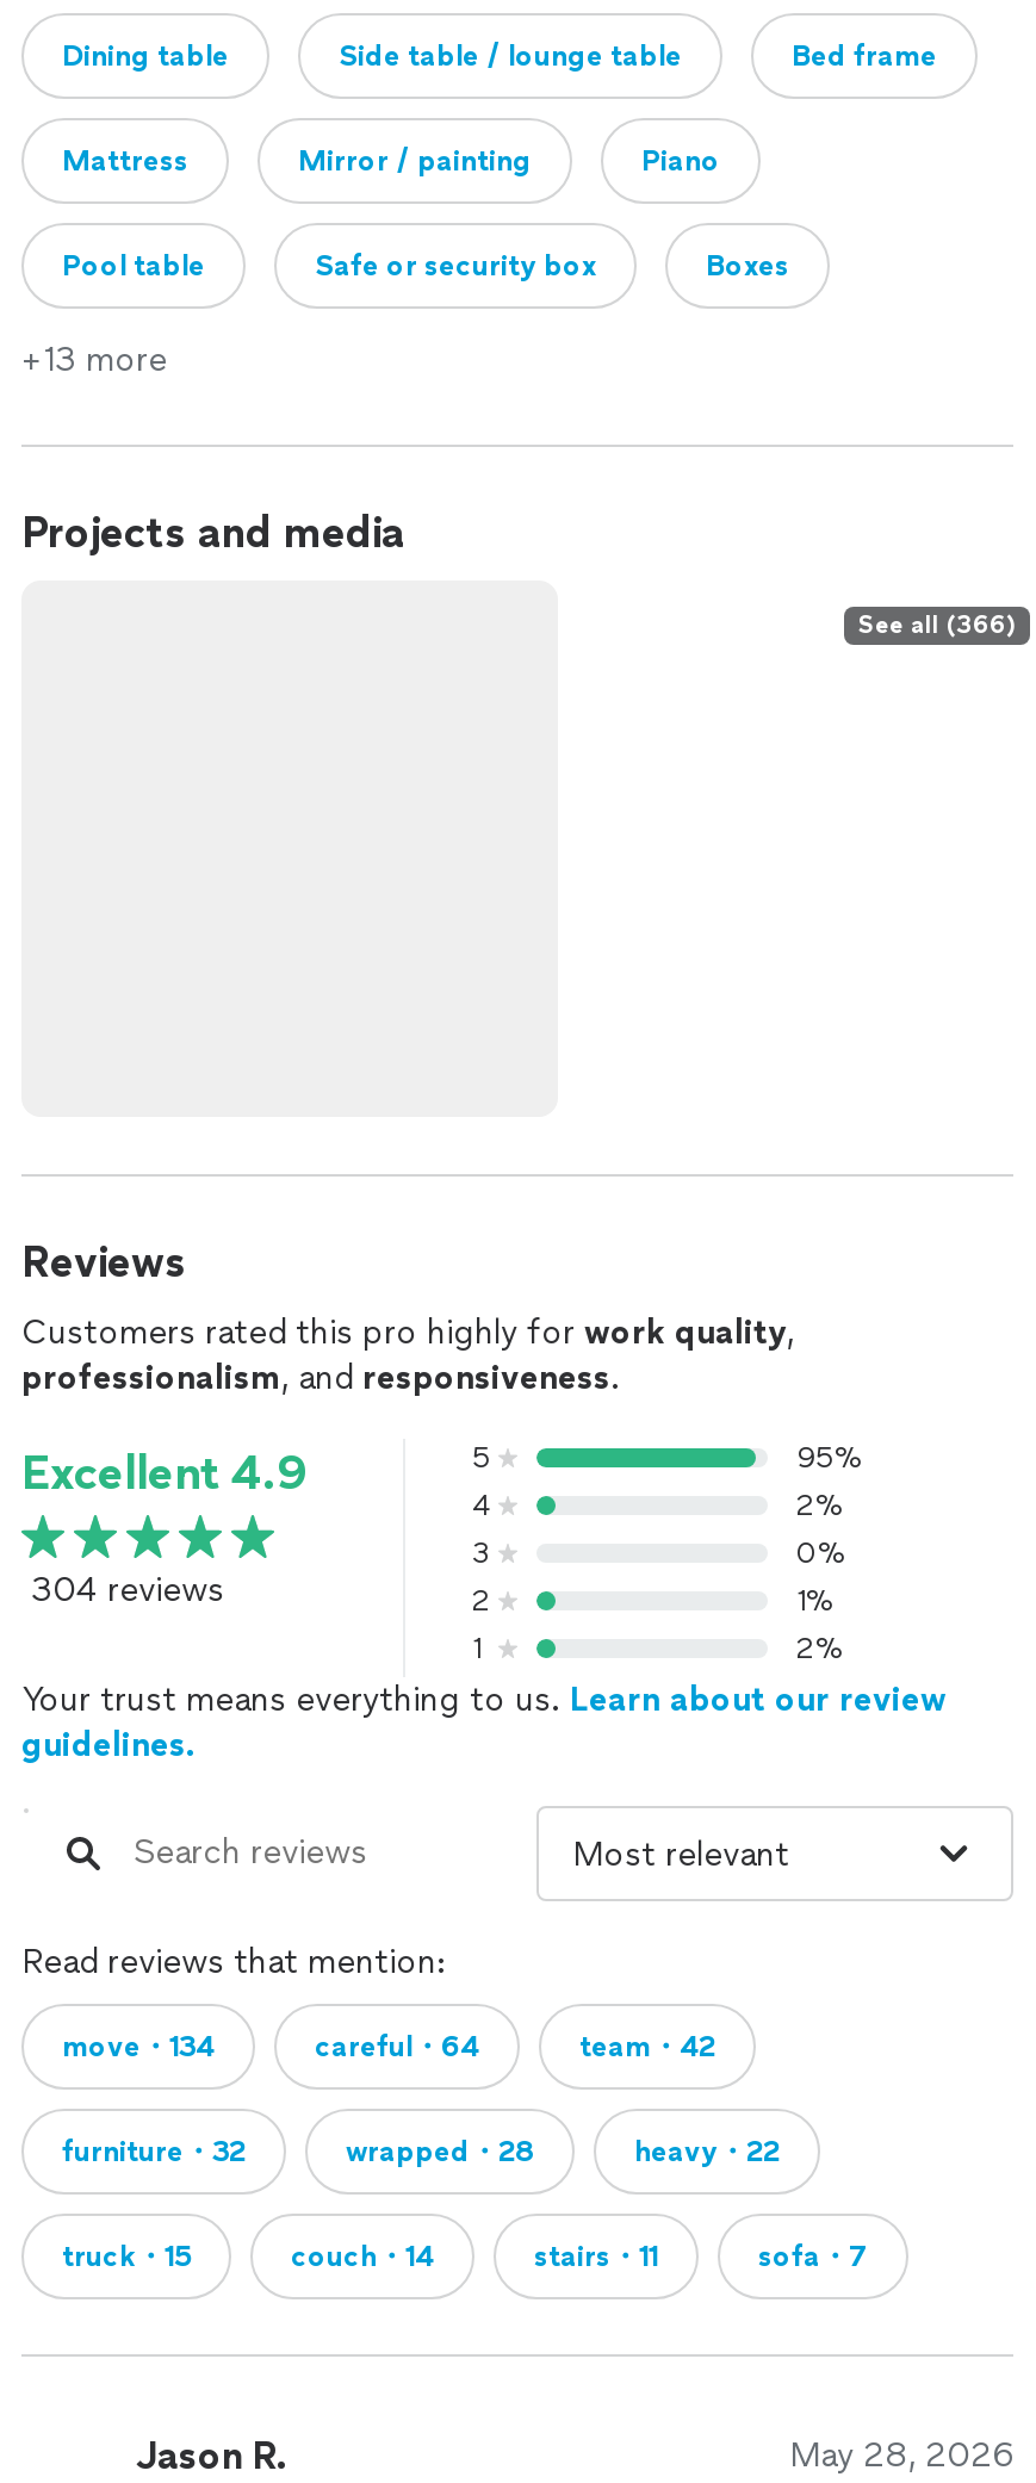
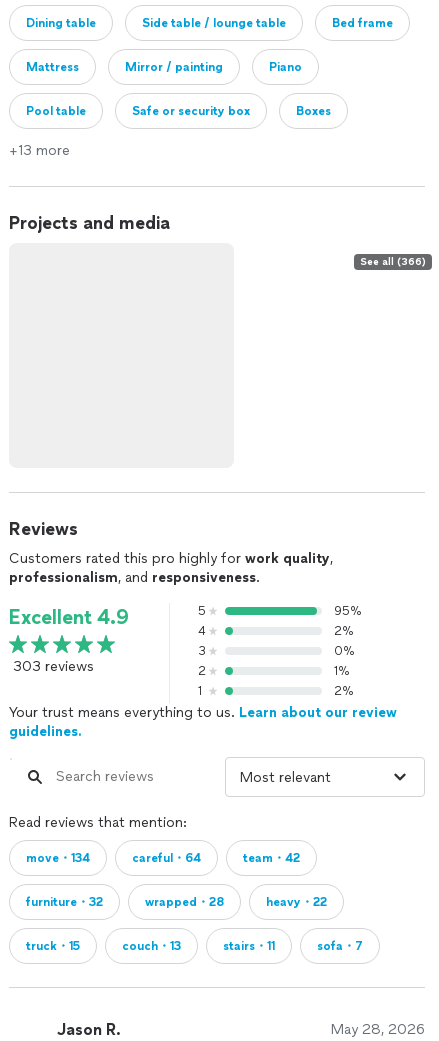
[31,1570,224,1610] 304 reviews -> [13,658,94,675] 303 reviews
[291,2240,434,2273] couch・14 -> [122,939,181,953] couch・13

